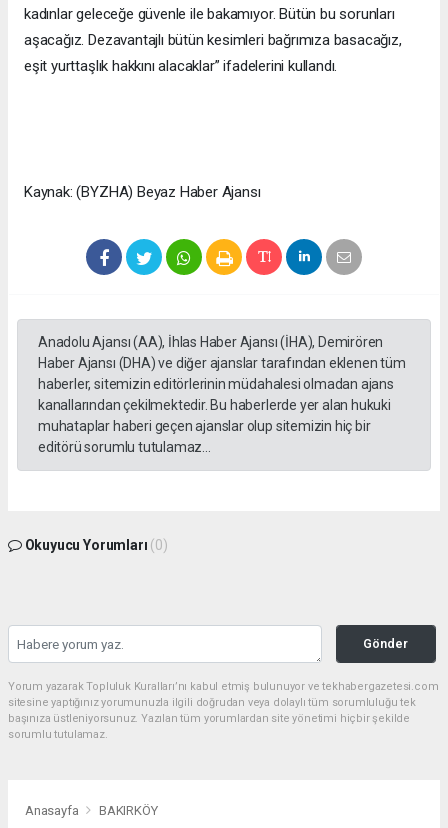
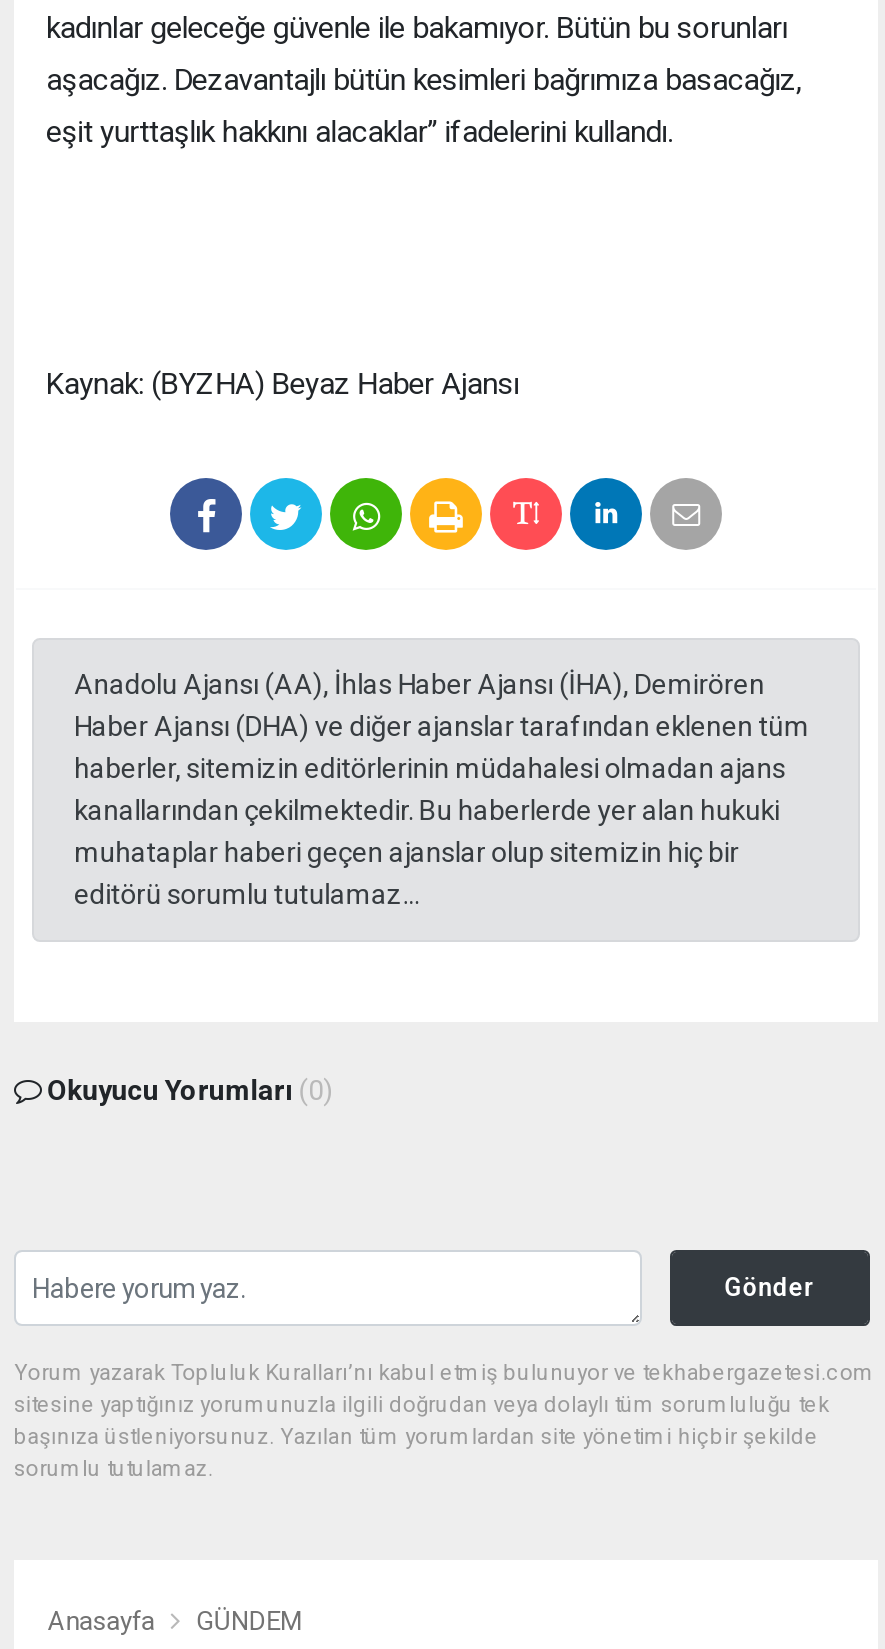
[99,803,157,818] BAKIRKÖY -> [196,1607,302,1637] GÜNDEM

